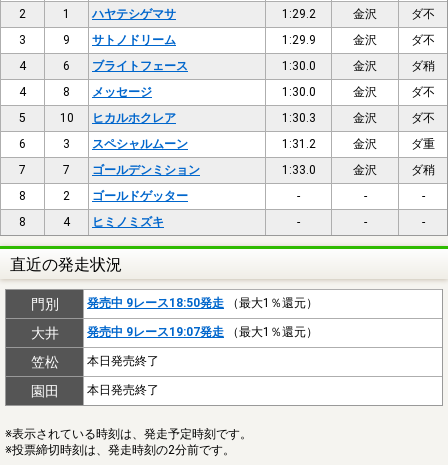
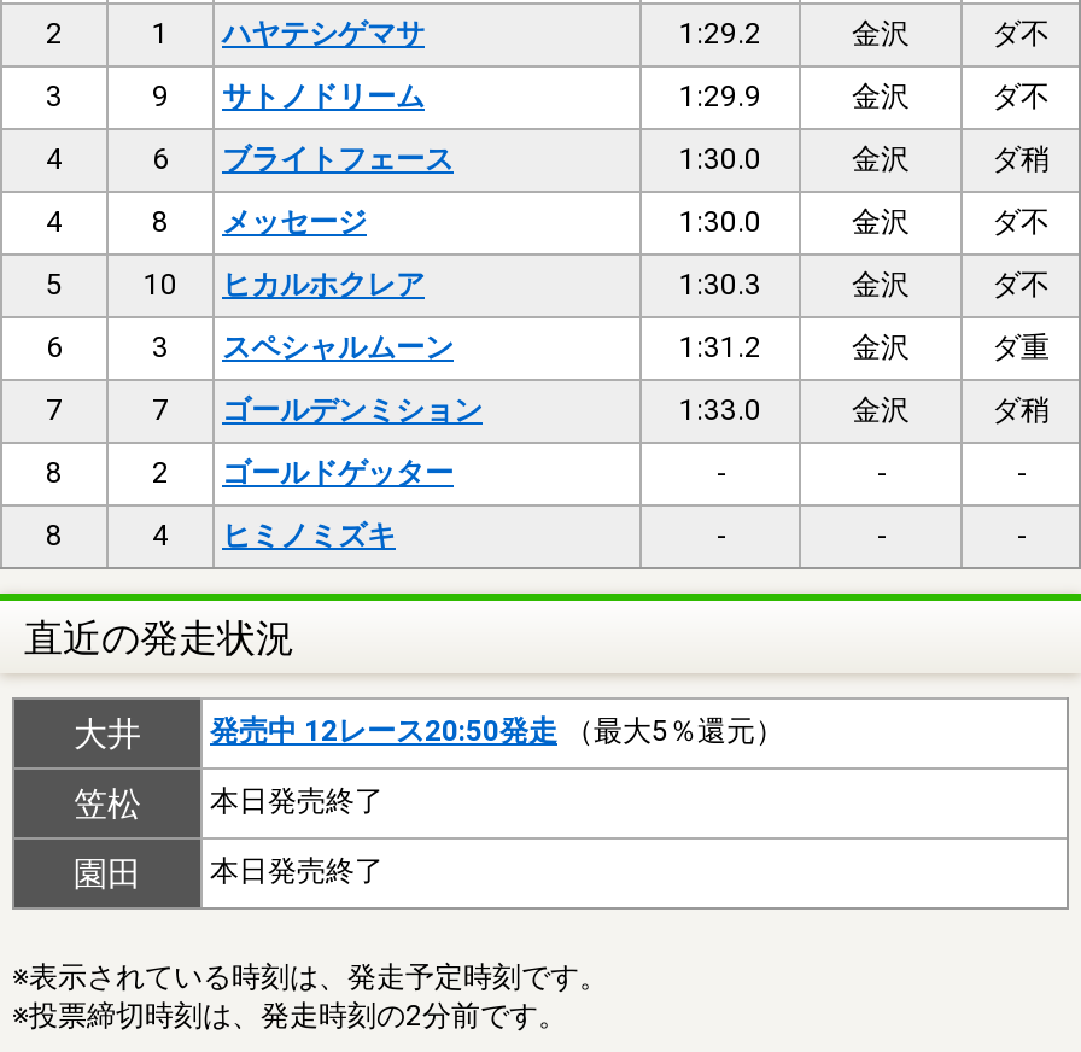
[30,296,318,312] 門別 | 発売中 9レース18:50発走（最大1％還元） -> none
[87,325,318,339] 発売中 9レース19:07発走（最大1％還元） -> [210,714,784,747] 発売中 12レース20:50発走（最大5％還元）

